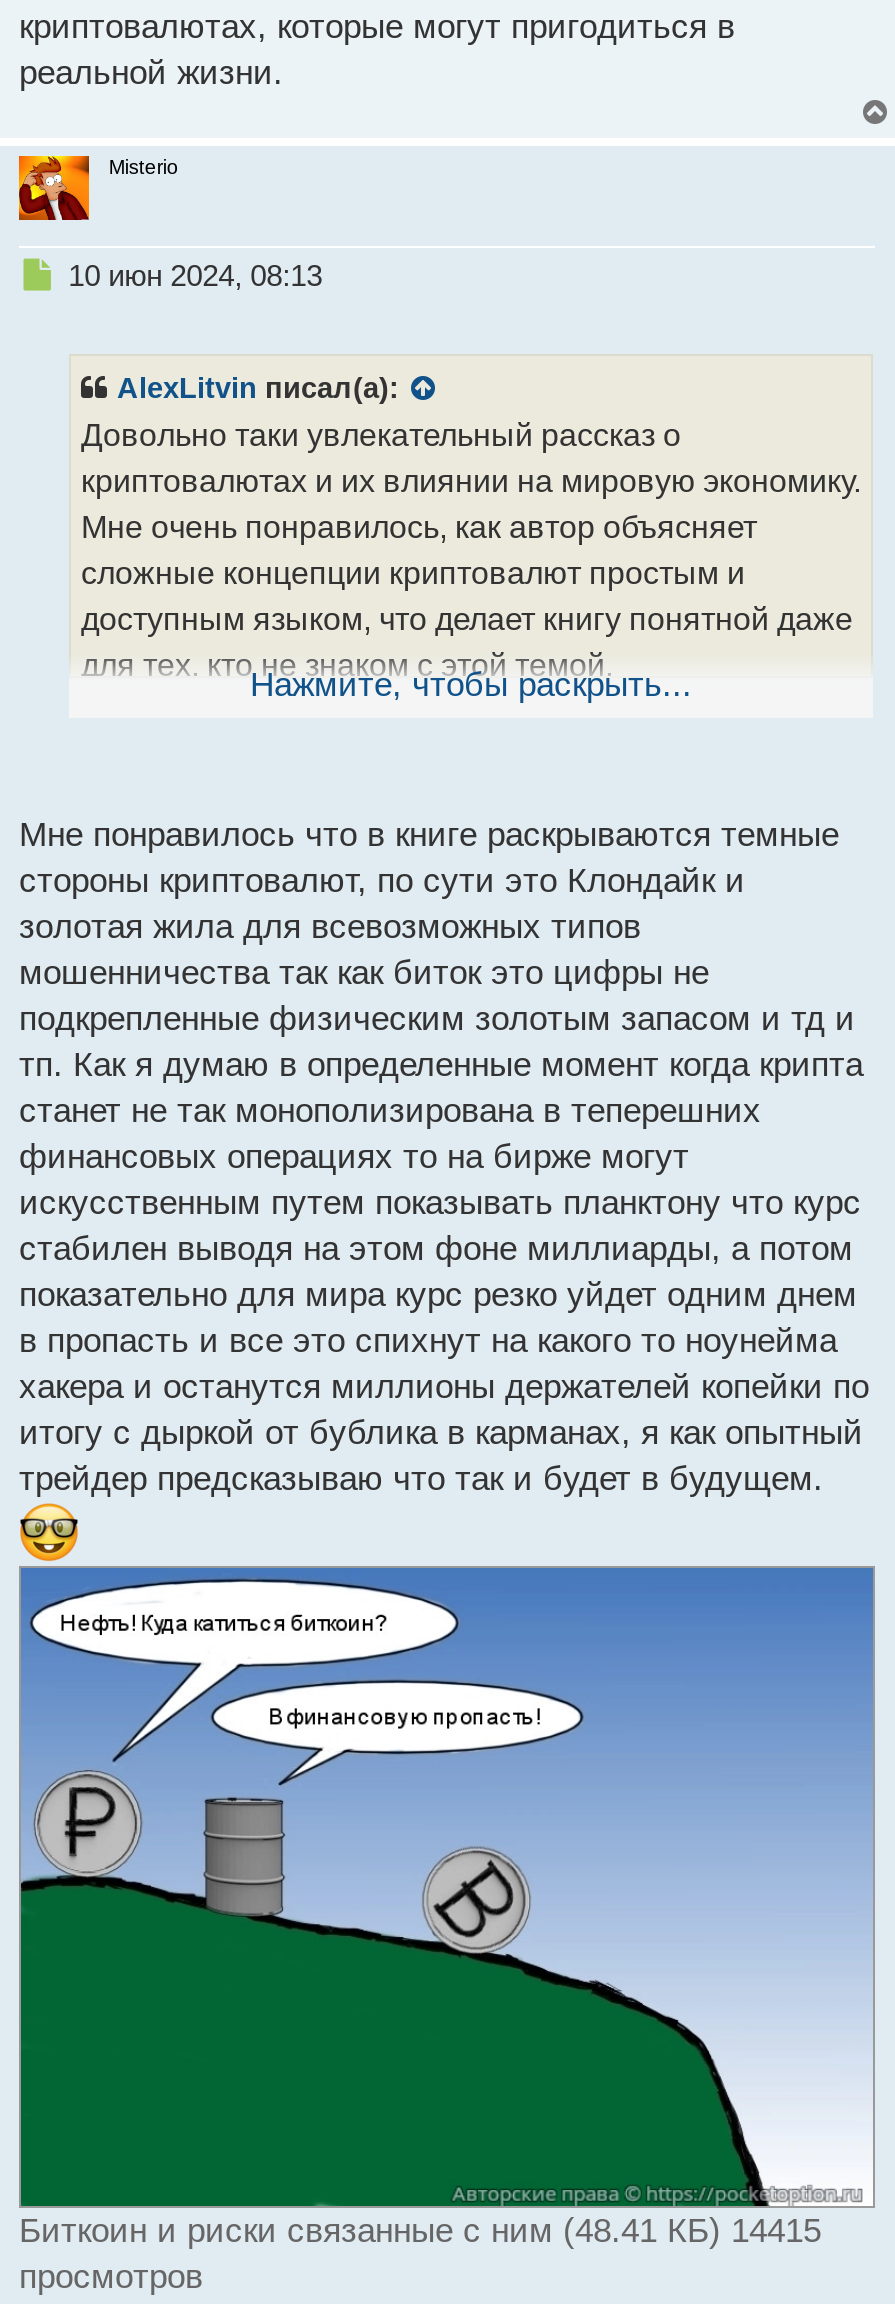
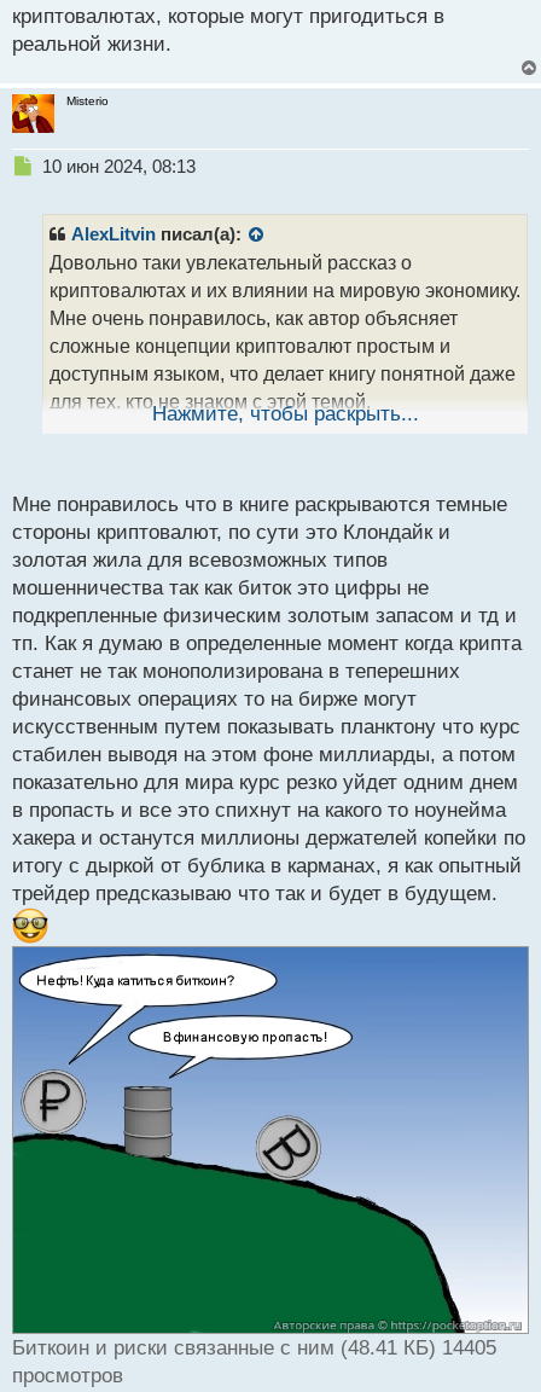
[19,2212,821,2250] Биткоин и риски связанные с ним (48.41 КБ) 14415 -> [12,1337,496,1359] Биткоин и риски связанные с ним (48.41 КБ) 14405

